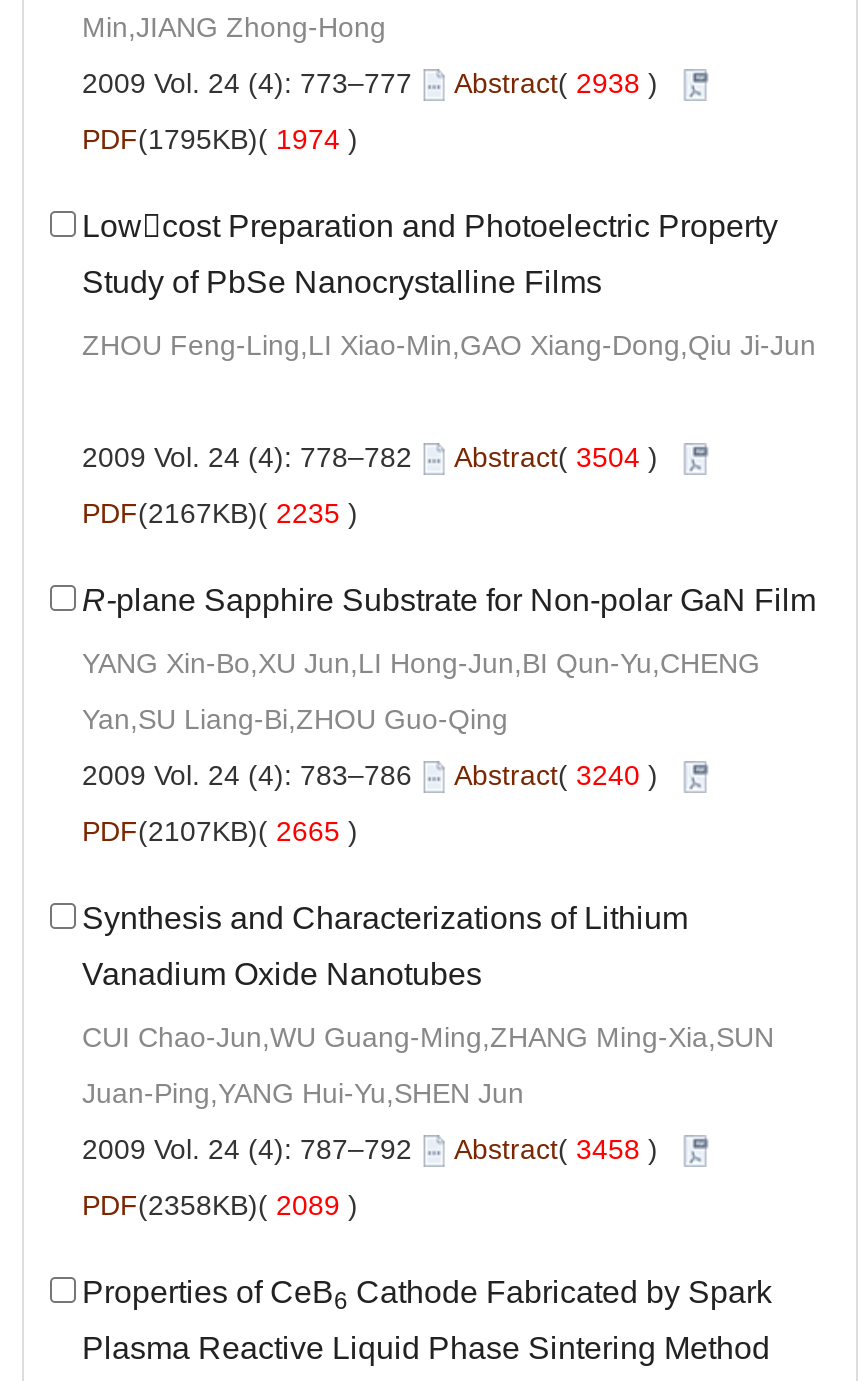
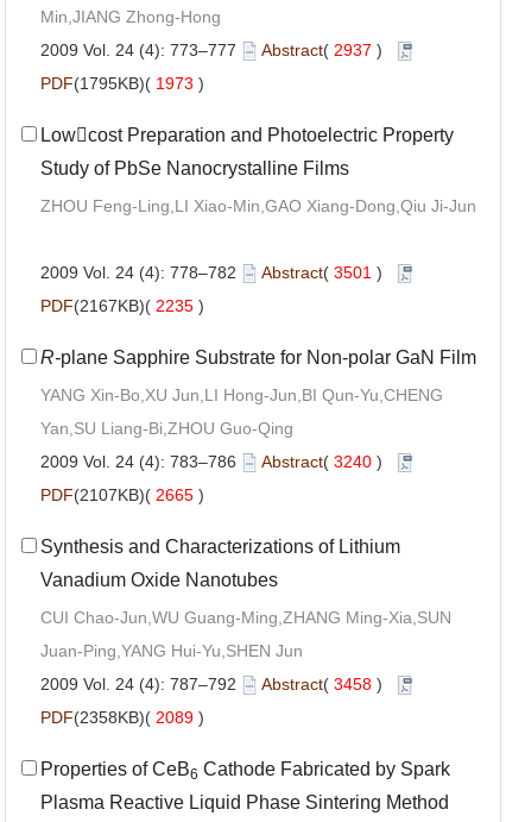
[82,67,682,99] 2009 Vol. 24 (4): 773–777 Abstract(2938) -> [40,40,397,59] 2009 Vol. 24 (4): 773–777 Abstract(2937)
[82,123,358,155] PDF(1795KB)(1974) -> [40,74,204,93] PDF(1795KB)(1973)
[82,441,682,473] 2009 Vol. 24 (4): 778–782 Abstract(3504) -> [40,263,397,282] 2009 Vol. 24 (4): 778–782 Abstract(3501)

